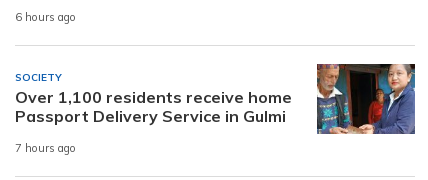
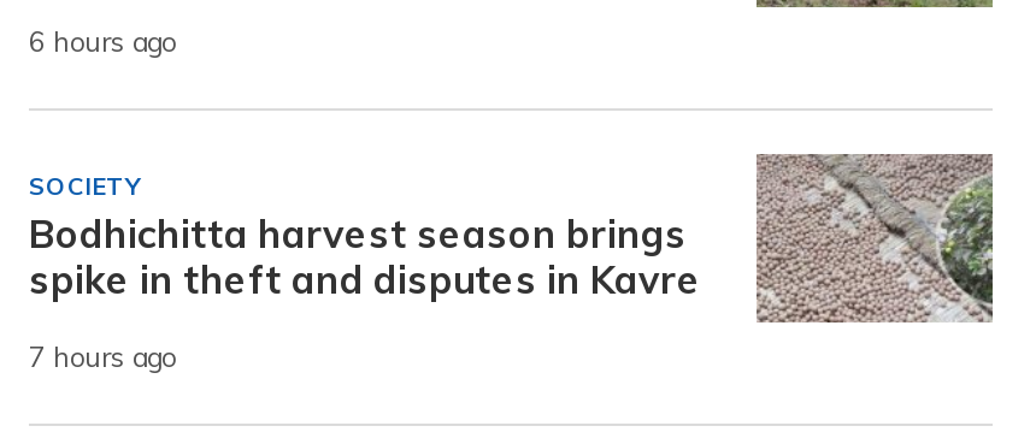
[15,64,416,135] [image] | Over 1,100 residents receive home | Passport Delivery Service in Gulmi -> [29,152,995,325] [image] | Bodhichitta harvest season brings | spike in theft and disputes in Kavre

